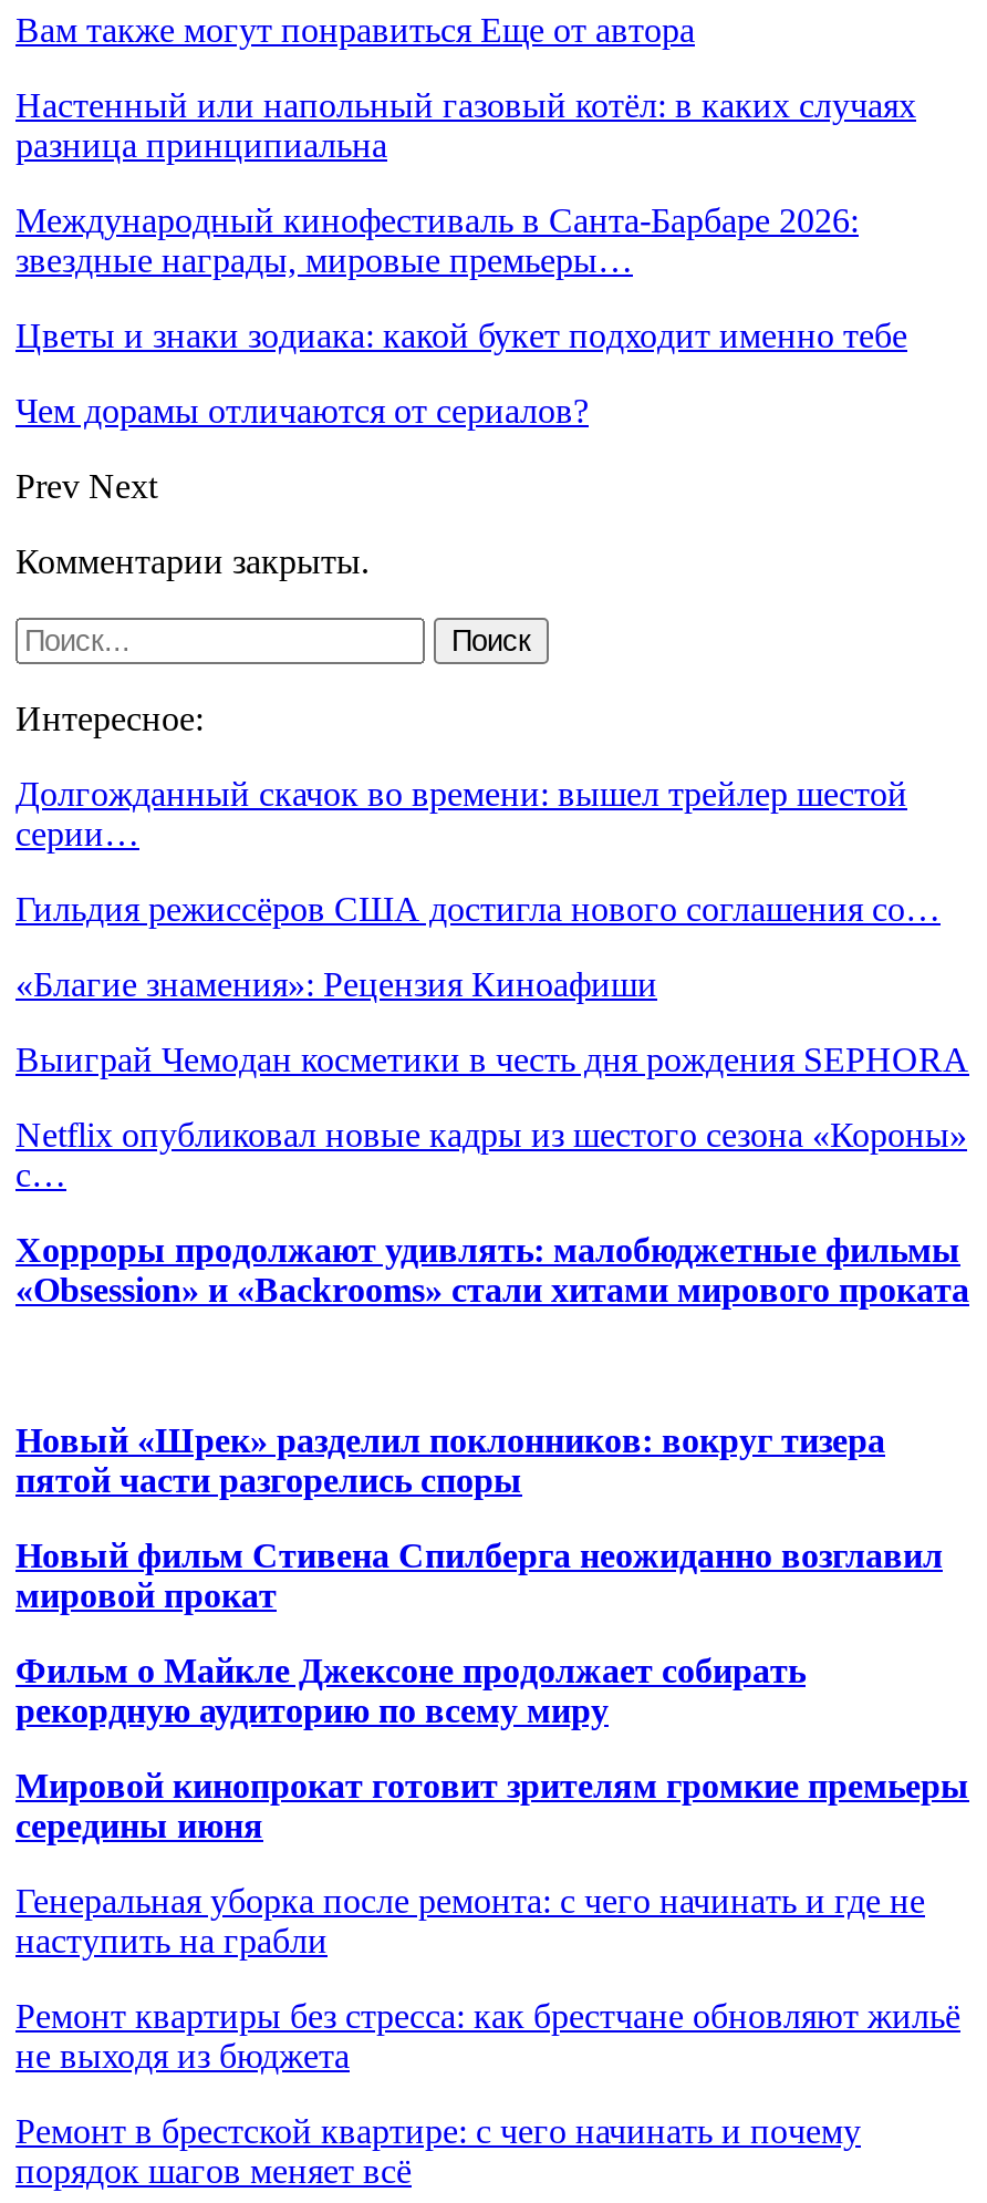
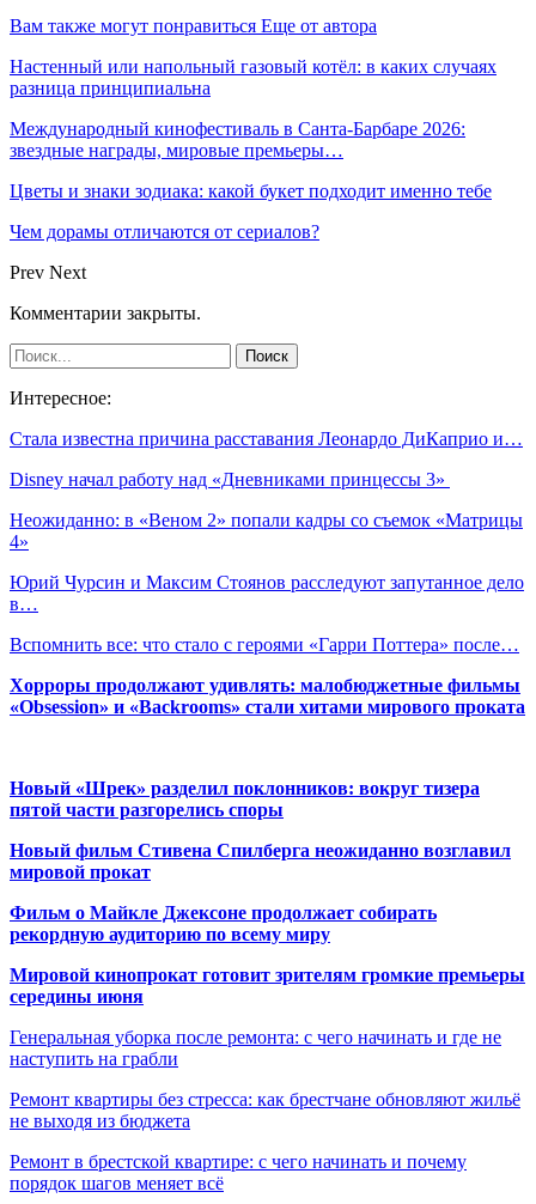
[15,774,907,852] Долгожданный скачок во времени: вышел трейлер шестой | серии… -> [10,428,523,449] Стала известна причина расставания Леонардо ДиКаприо и…
[15,890,941,927] Гильдия режиссёров США достигла нового соглашения со… -> [10,469,450,489] Disney начал работу над «Дневниками принцессы 3»
[15,965,657,1003] «Благие знамения»: Рецензия Киноафиши -> [10,510,523,551] Неожиданно: в «Веном 2» попали кадры со съемок «Матрицы | 4»
[15,1040,969,1078] Выиграй Чемодан косметики в честь дня рождения SEPHORA -> [10,572,524,614] Юрий Чурсин и Максим Стоянов расследуют запутанное дело | в…
[15,1115,967,1193] Netflix опубликовал новые кадры из шестого сезона «Короны» | с… -> [10,634,519,654] Вспомнить все: что стало с героями «Гарри Поттера» после…

